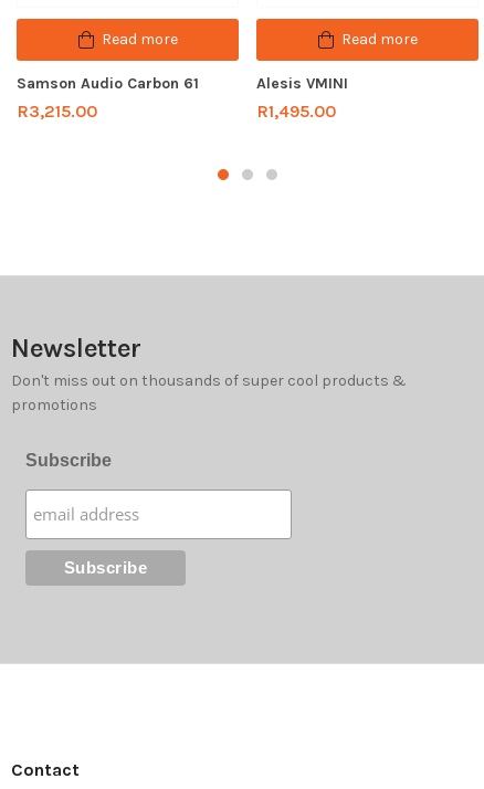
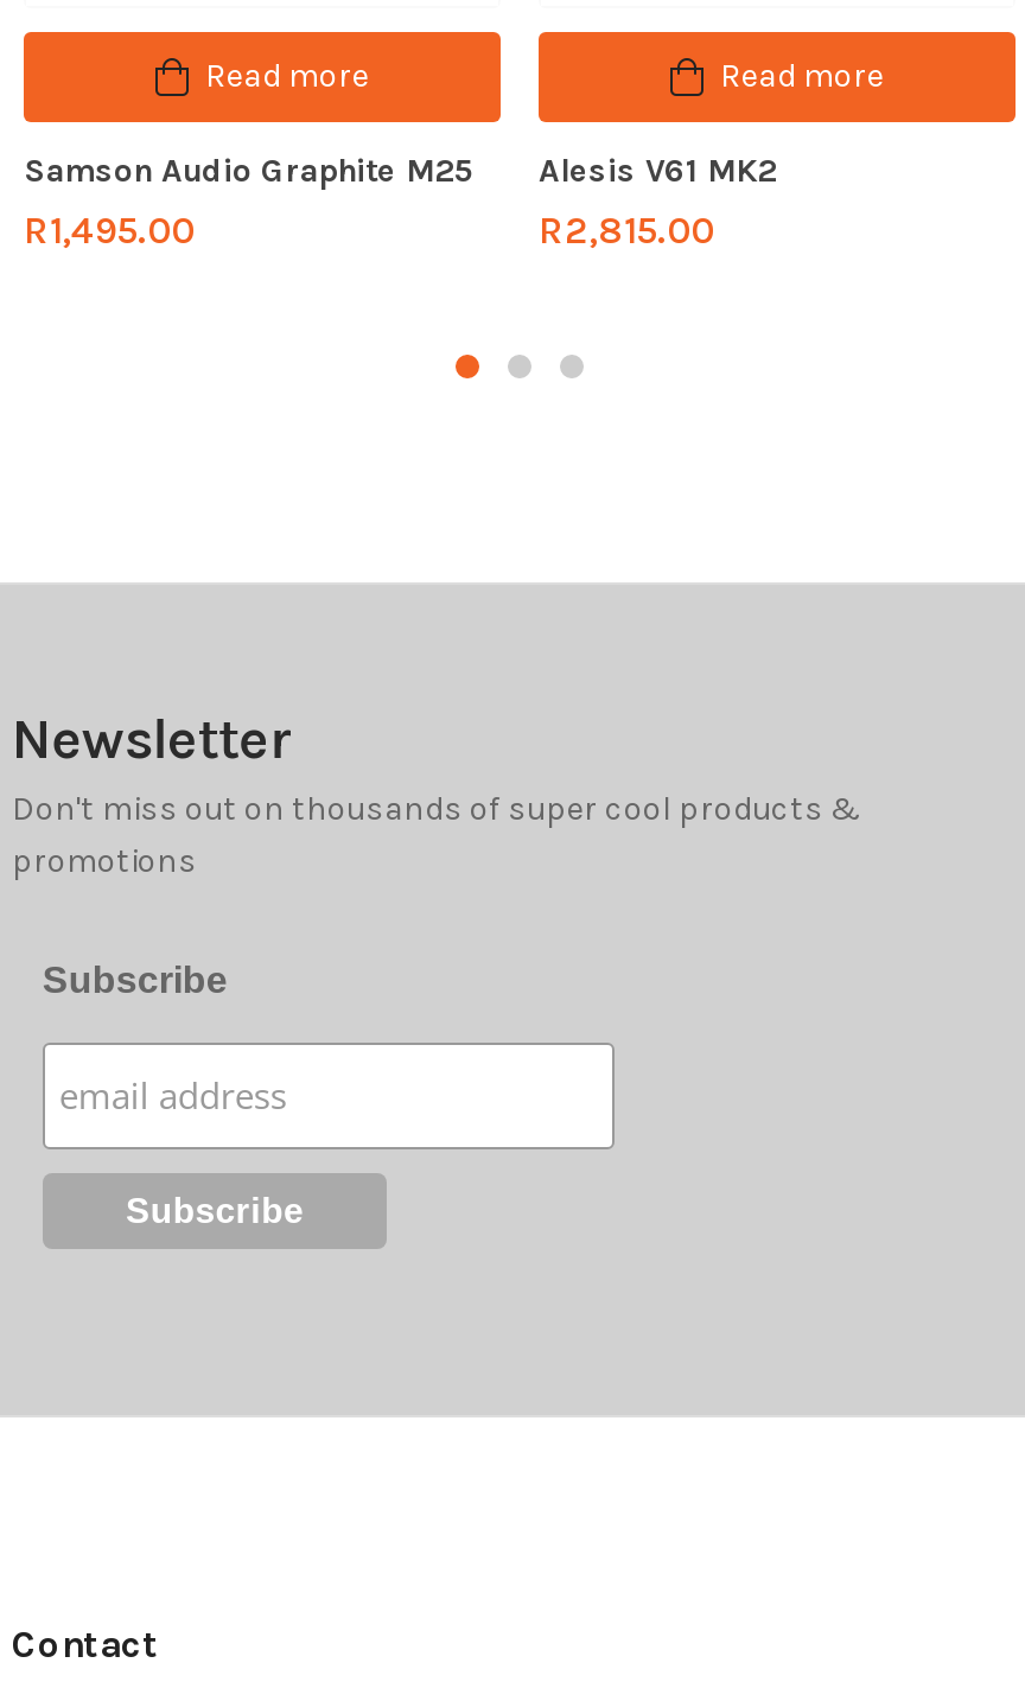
[17,74,199,92] Samson Audio Carbon 61 -> [24,150,472,190] Samson Audio Graphite M25
[256,74,348,122] Alesis VMINI | R1,495.00 -> [539,150,776,253] Alesis V61 MK2 | R2,815.00
[17,101,97,122] R3,215.00 -> [24,208,195,253] R1,495.00

